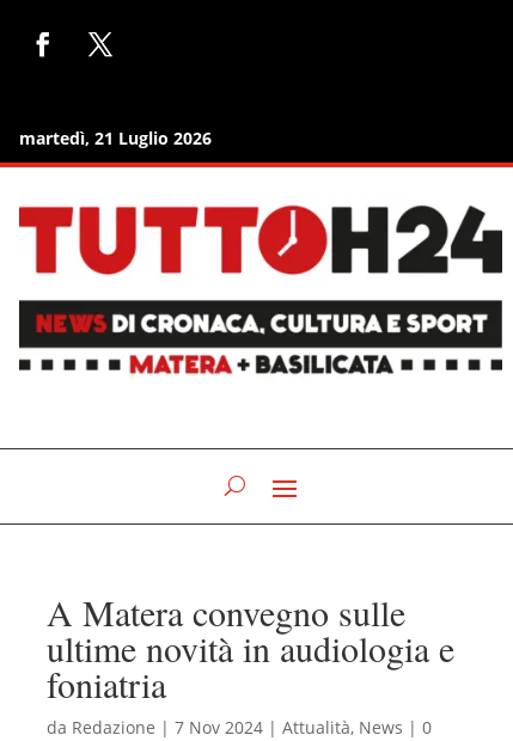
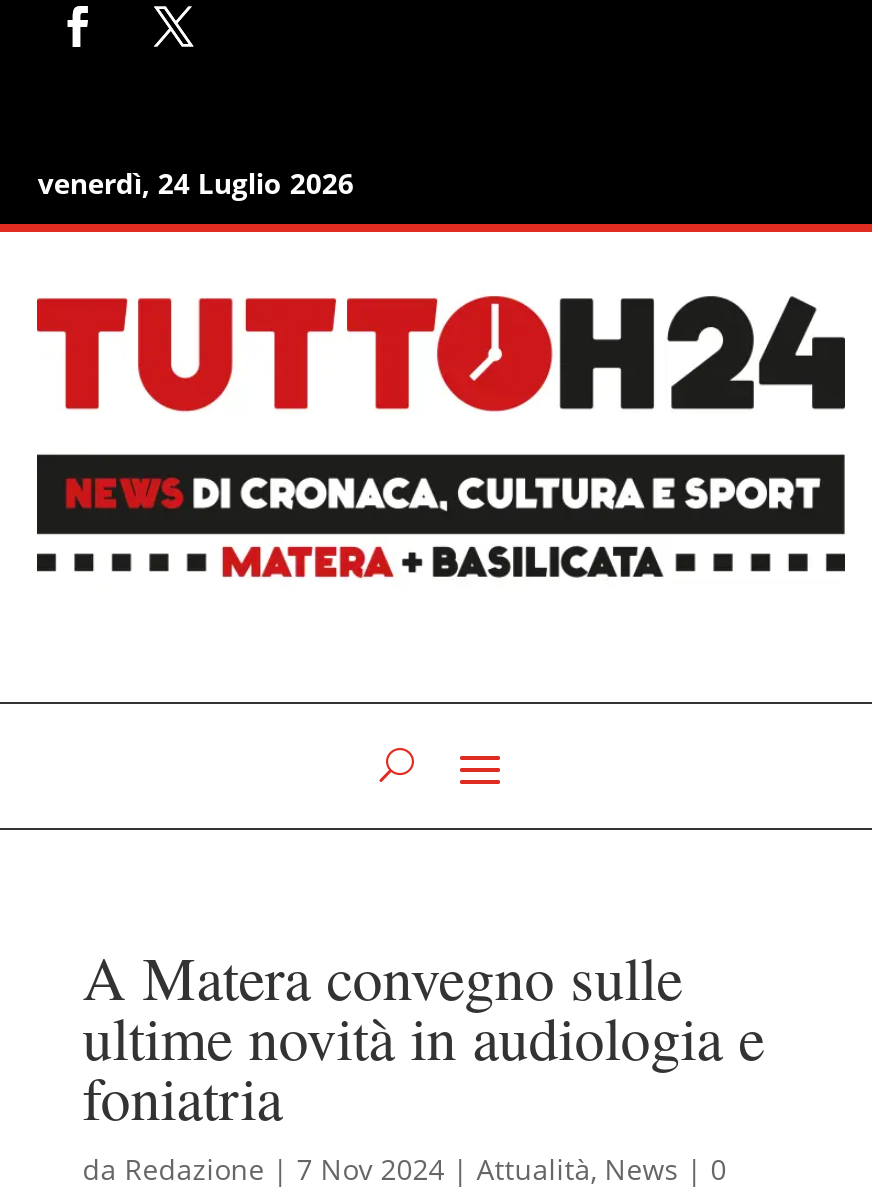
[20,127,212,149] martedì, 21 Luglio 2026 -> [38,164,354,202] venerdì, 24 Luglio 2026

